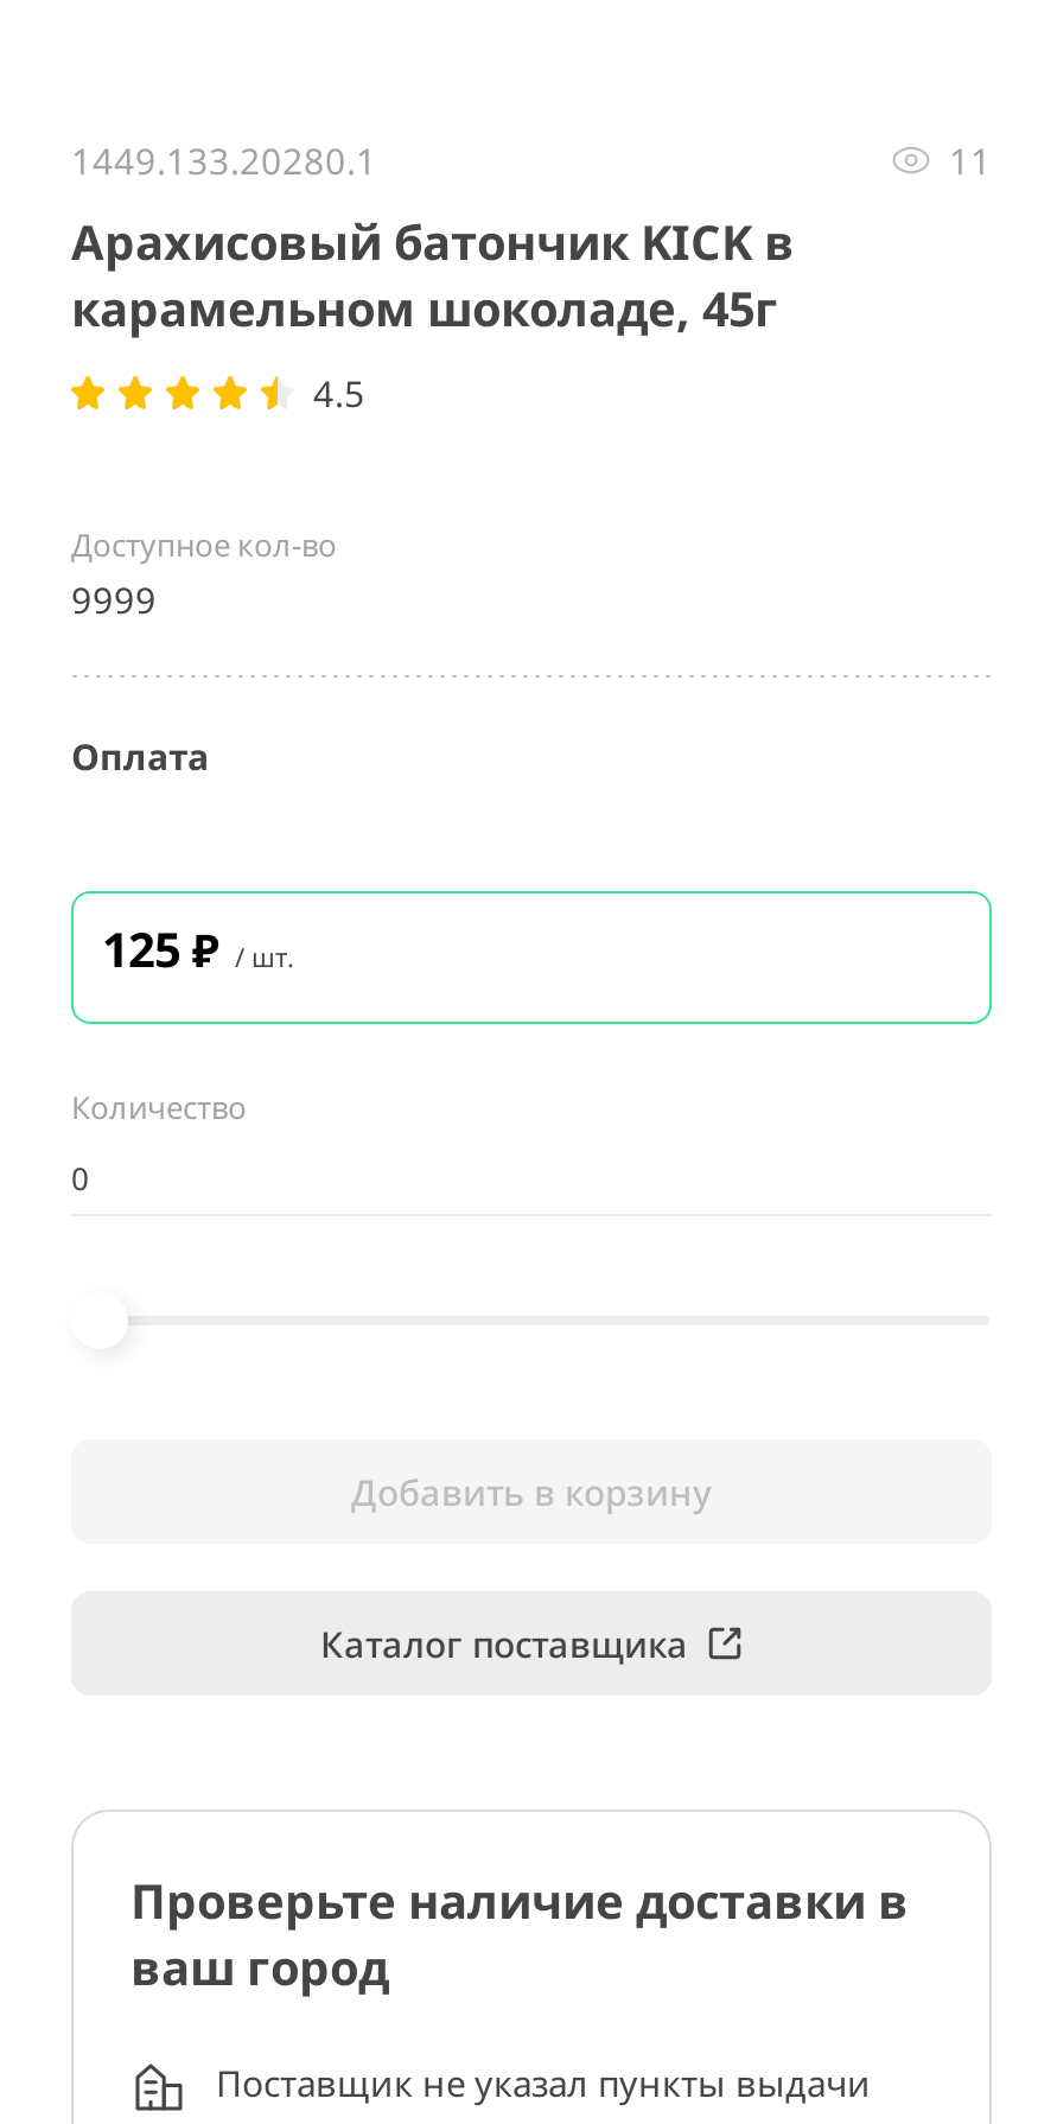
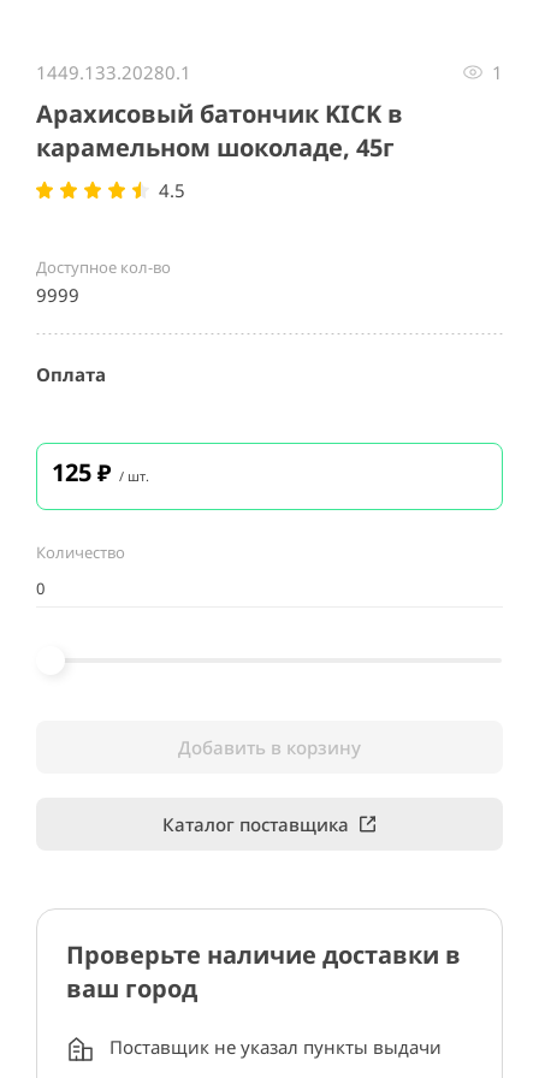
[949,136,992,184] 11 -> [492,60,503,84] 1

